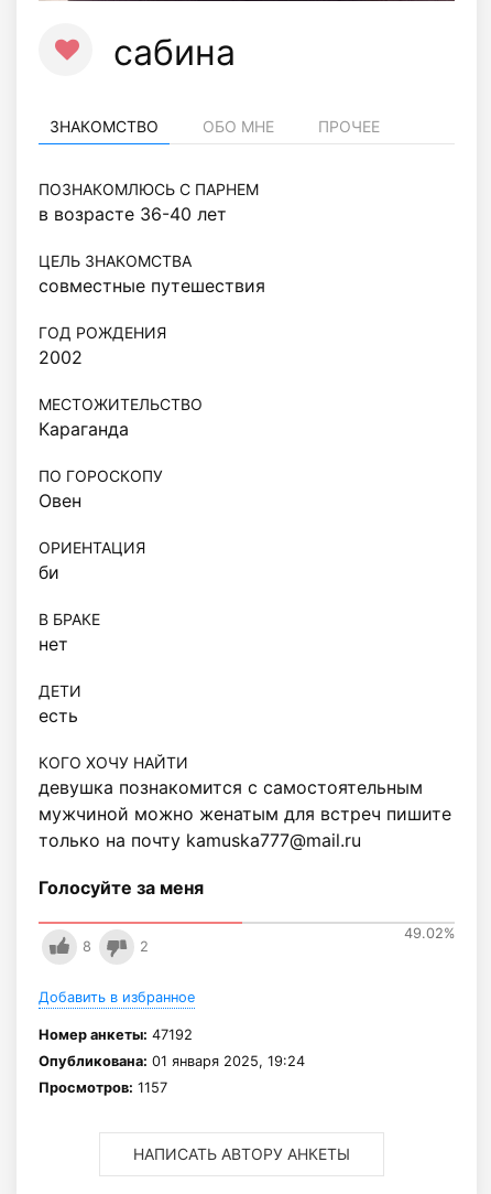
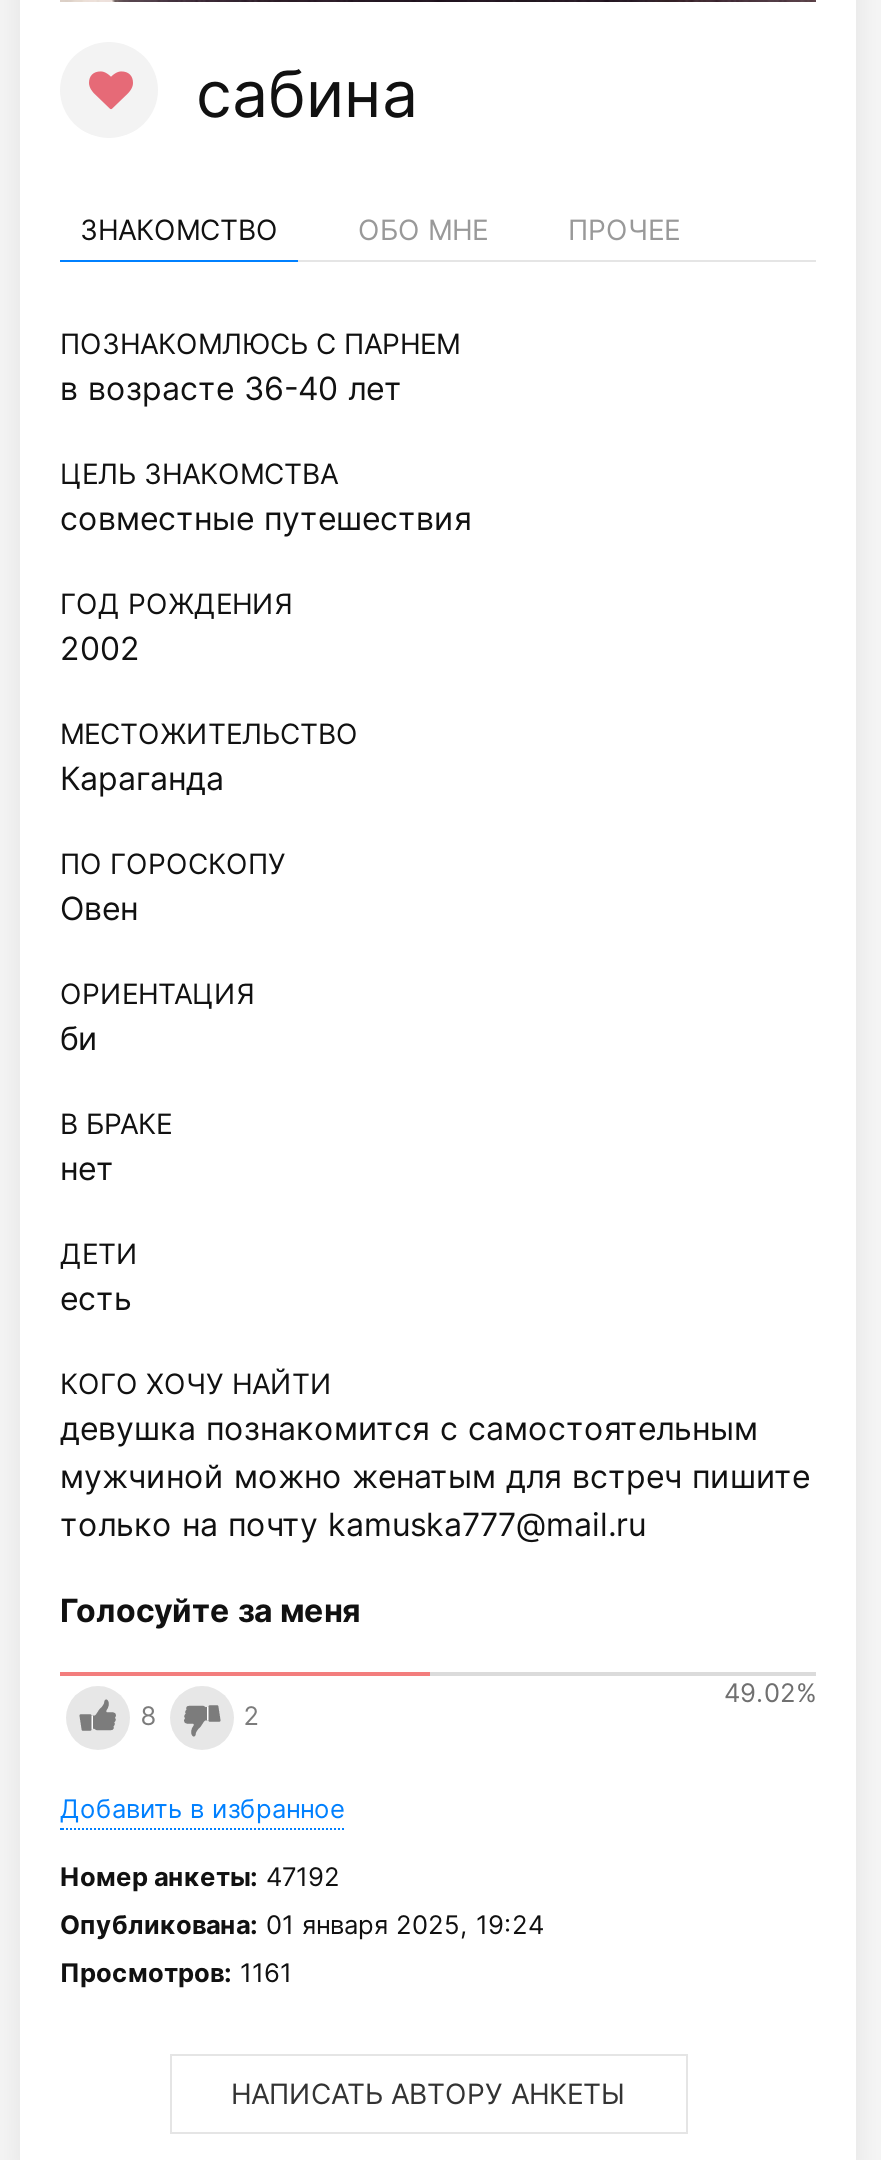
[39,1079,167,1096] Просмотров: 1157 -> [60,1958,292,1988] Просмотров: 1161

